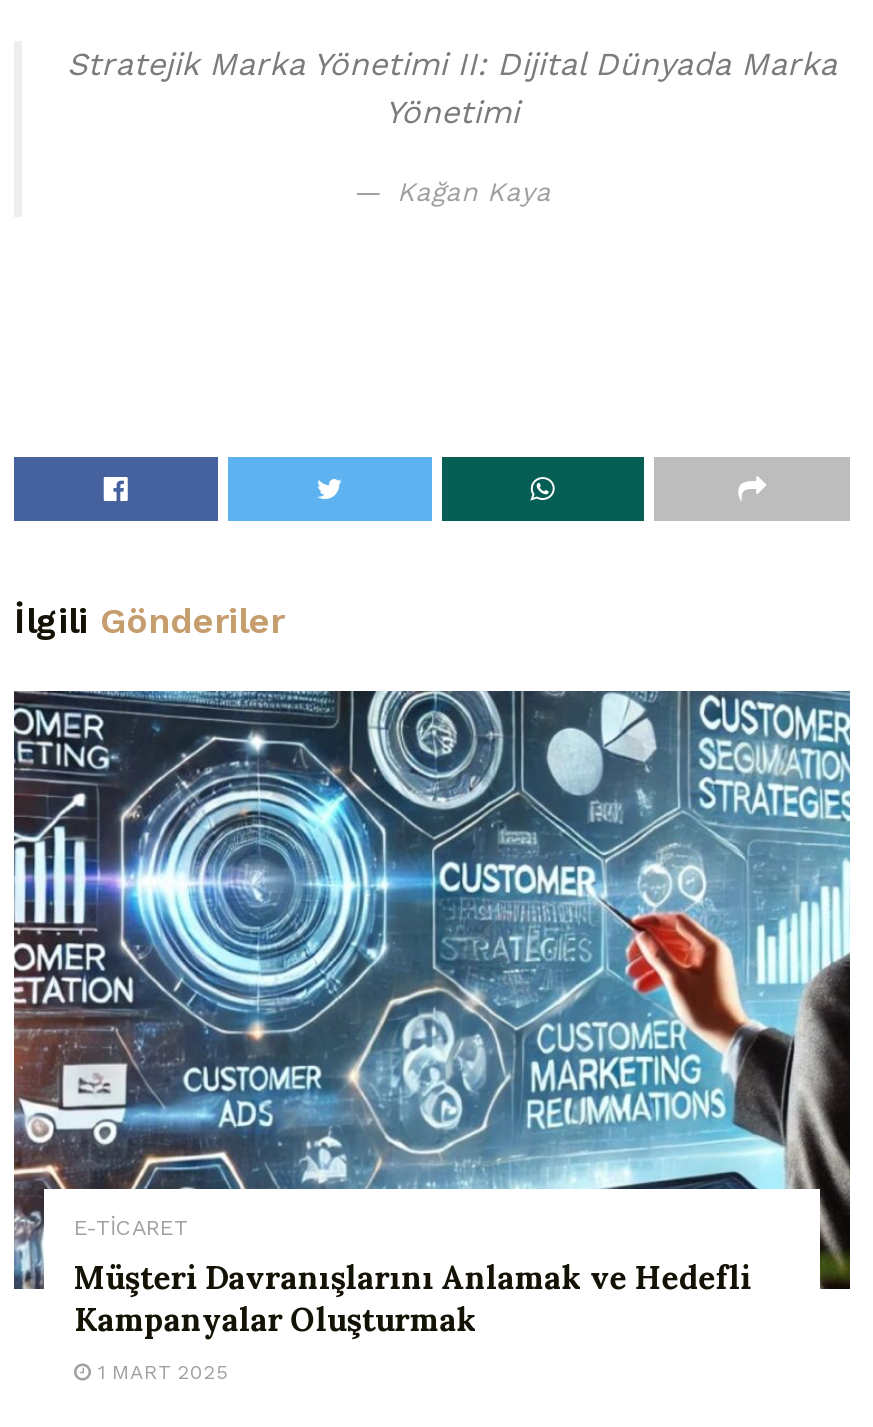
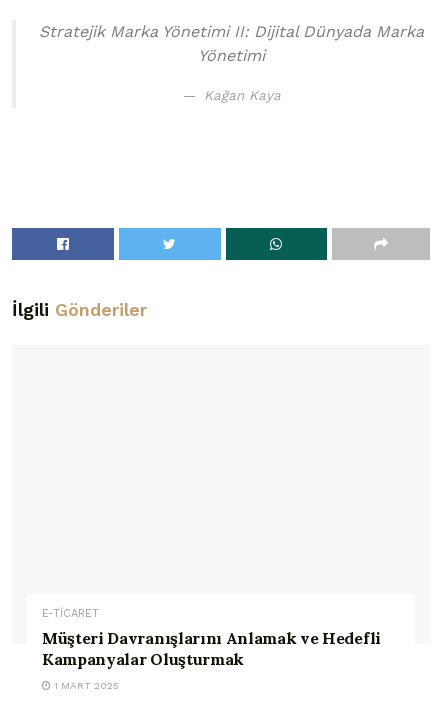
[12,689,852,1291] [image] -> none

